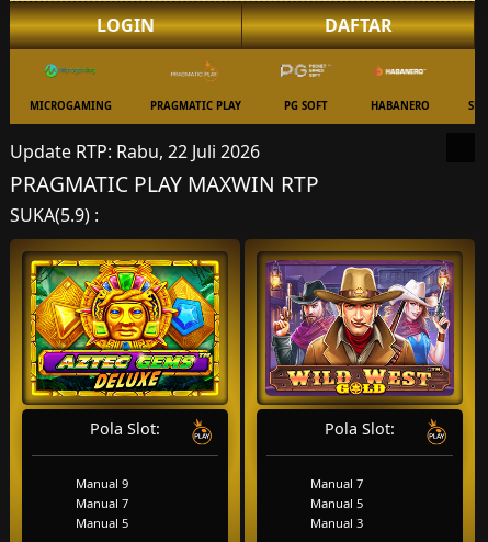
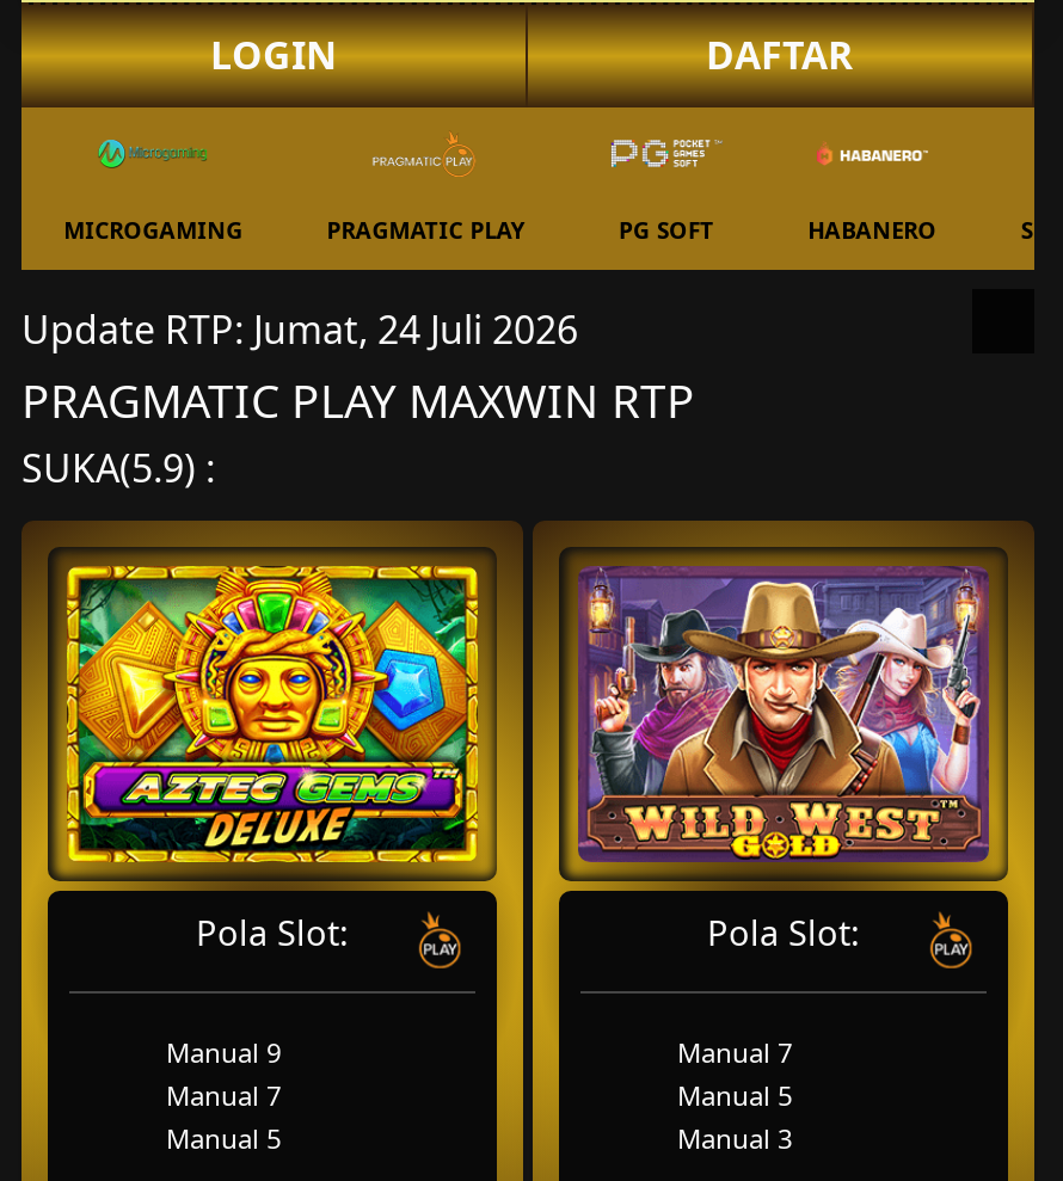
[10,139,260,164] Update RTP: Rabu, 22 Juli 2026 -> [21,304,578,356] Update RTP: Jumat, 24 Juli 2026

